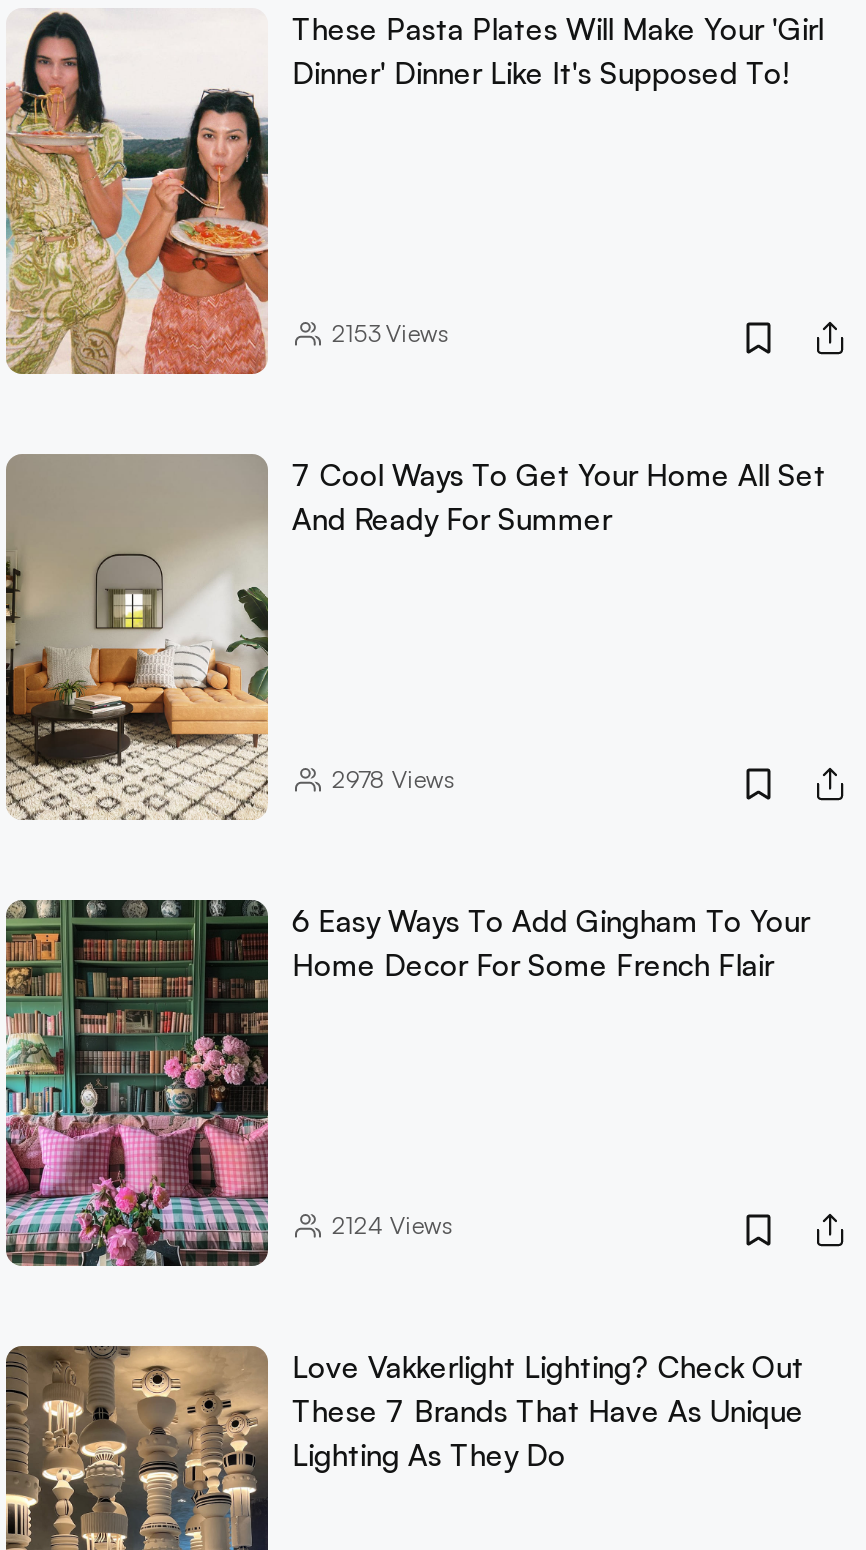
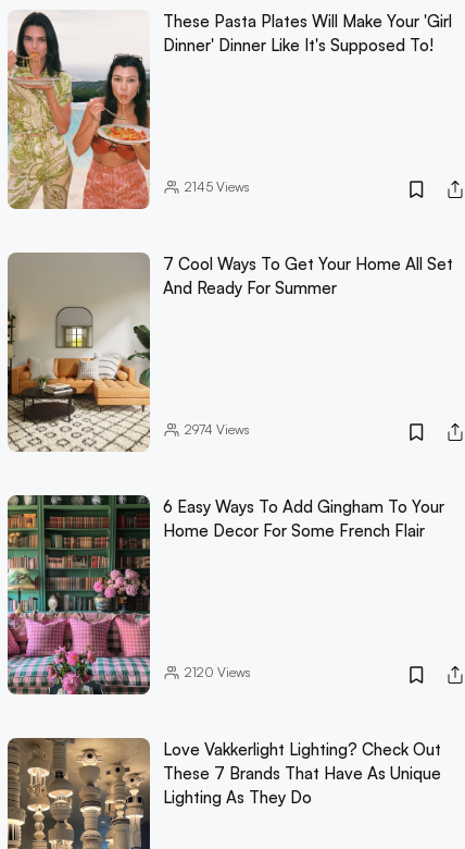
[332,318,448,348] 2153Views -> [184,179,250,195] 2145Views
[332,764,454,794] 2978 Views -> [184,421,250,437] 2974 Views
[332,1210,452,1240] 2124 Views -> [184,664,251,680] 2120 Views

